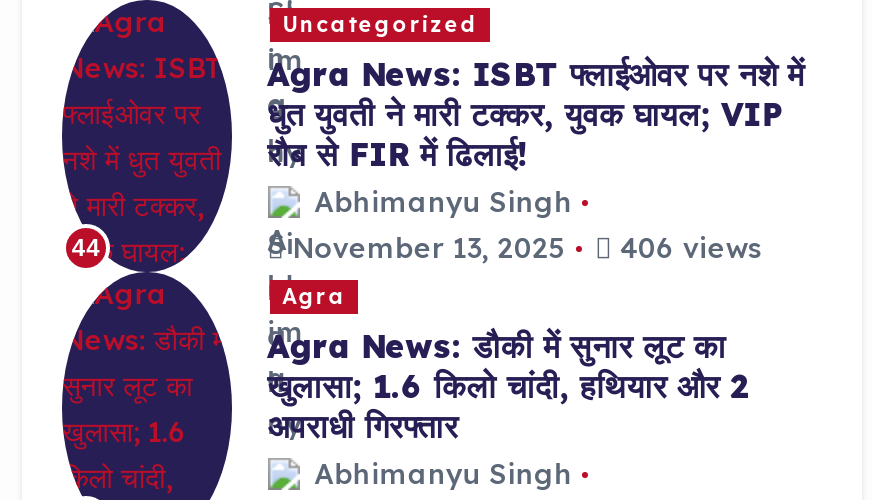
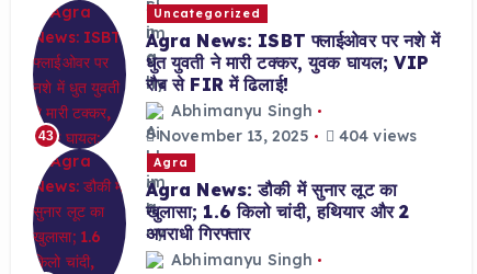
[72,235,100,263] 44 -> [38,129,54,144] 43
[284,231,762,267] November 13, 2025 406 views -> [154,126,417,146] November 13, 2025 404 views

